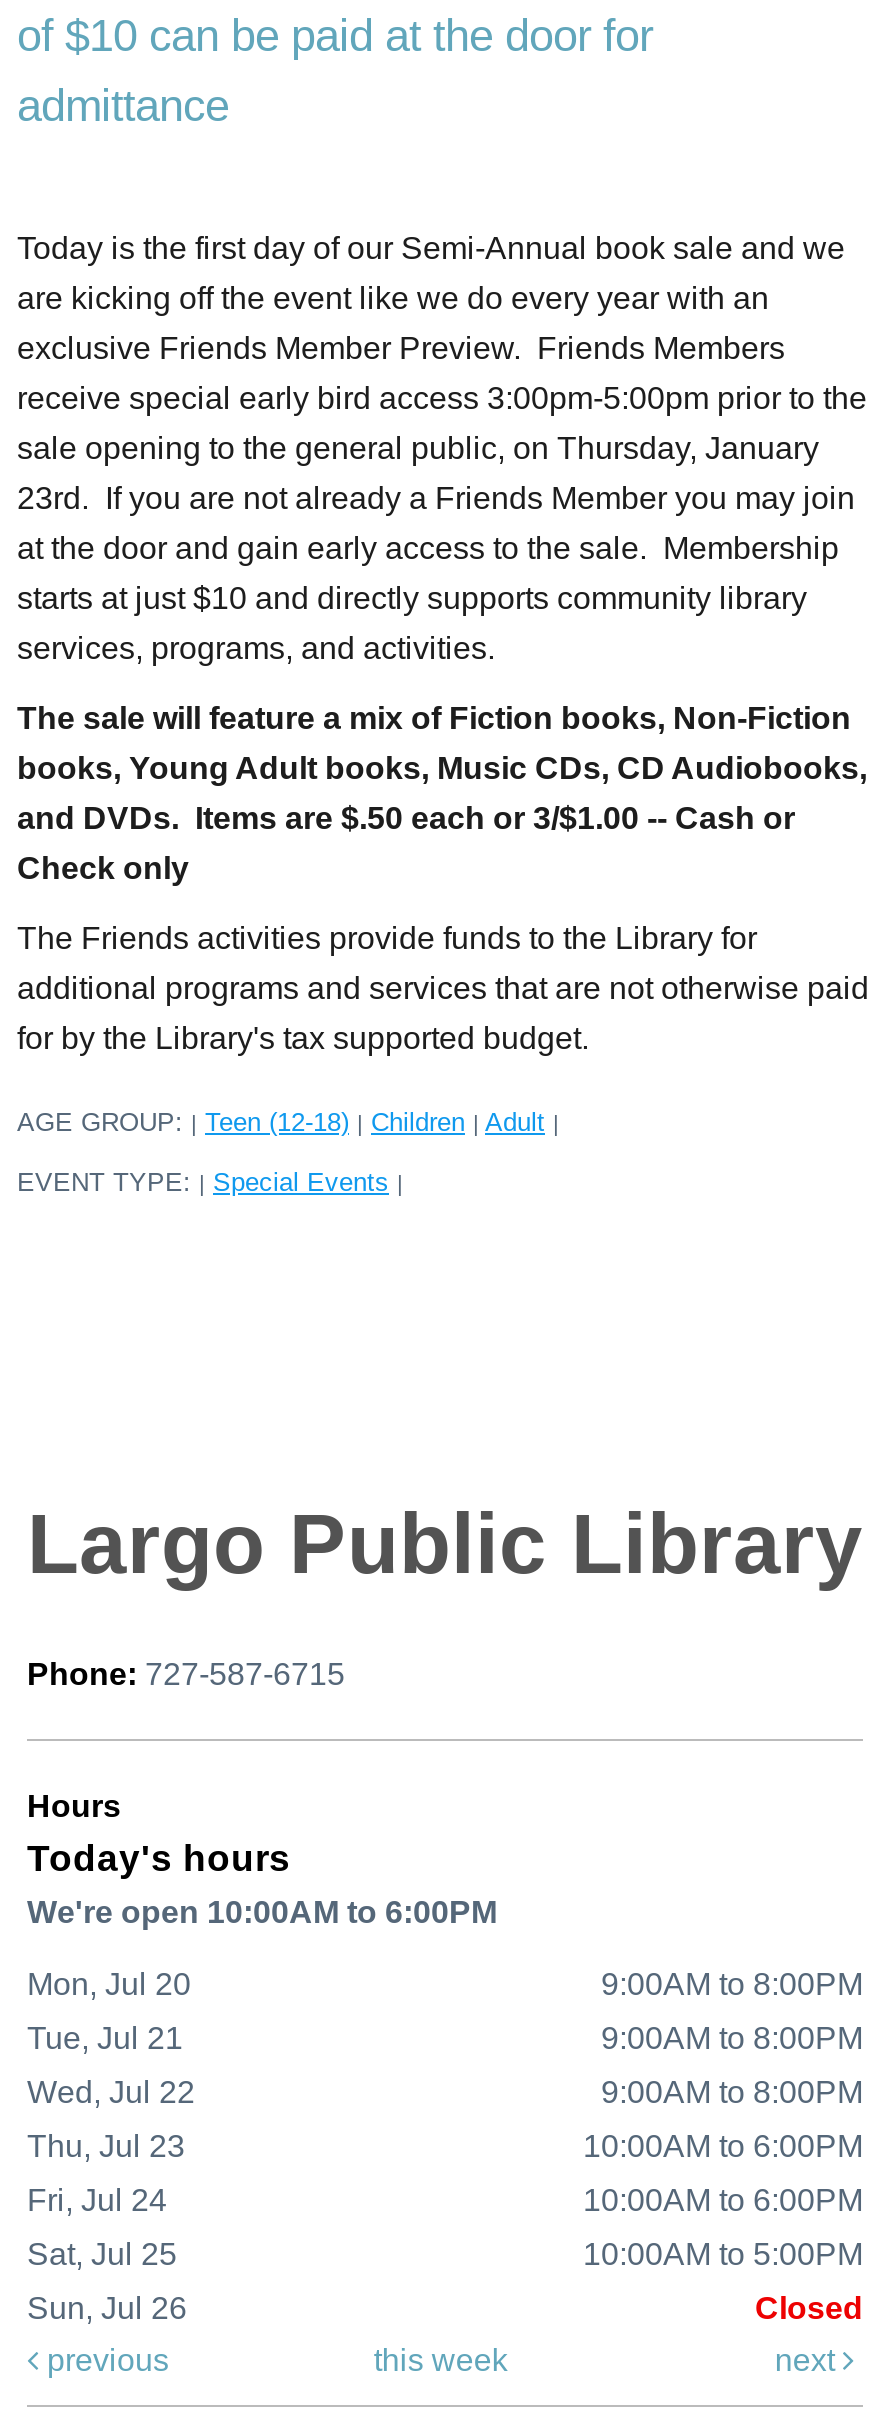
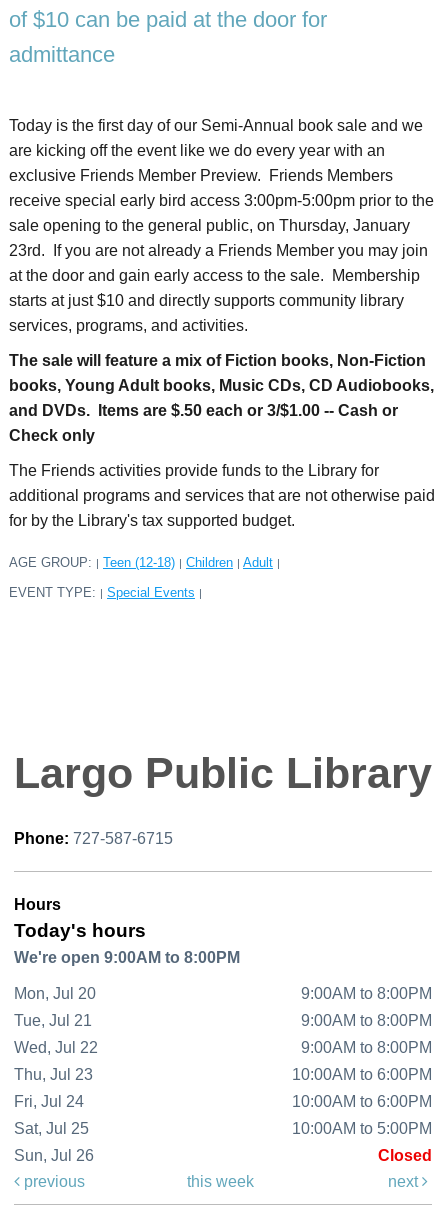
[27,1895,497,1929] We're open 10:00AM to 6:00PM -> [14,949,240,966] We're open 9:00AM to 8:00PM

